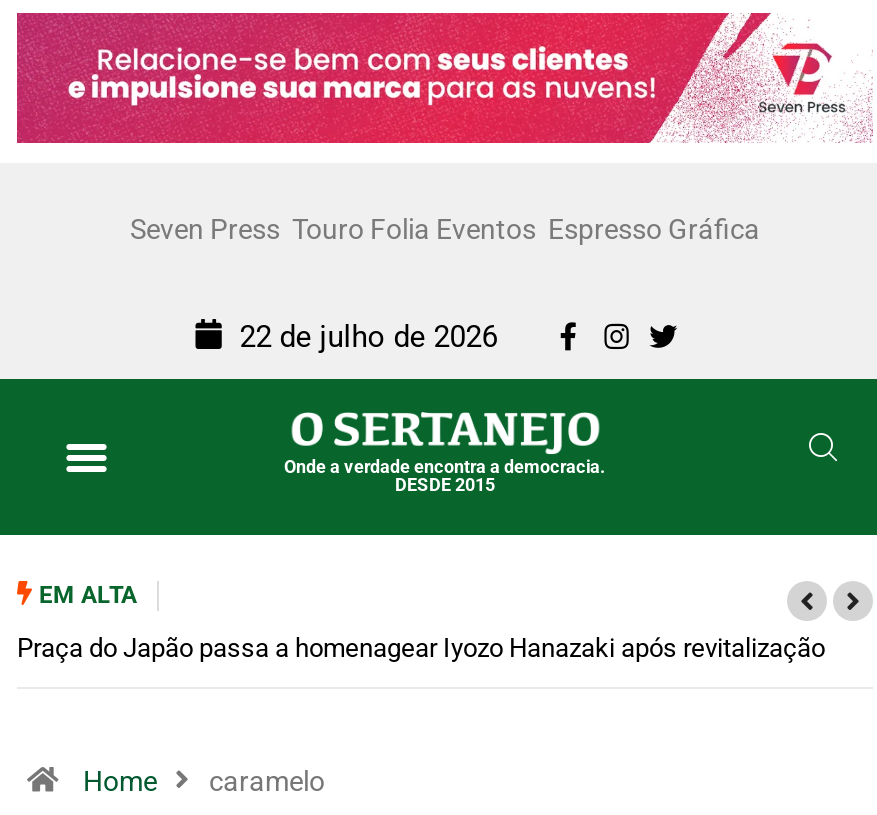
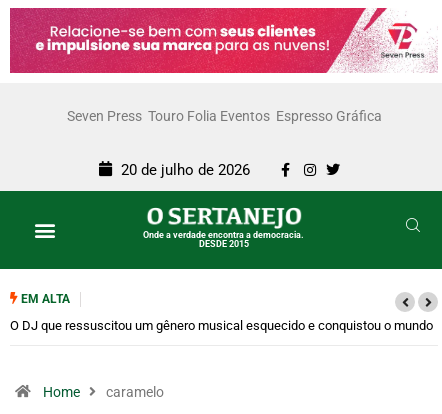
[231,318,497,354] 22 de julho de 2026 -> [117,161,250,179] 20 de julho de 2026
[17,633,825,663] Praça do Japão passa a homenagear Iyozo Hanazaki após revitalização -> [10,318,433,333] O DJ que ressuscitou um gênero musical esquecido e conquistou o mundo

